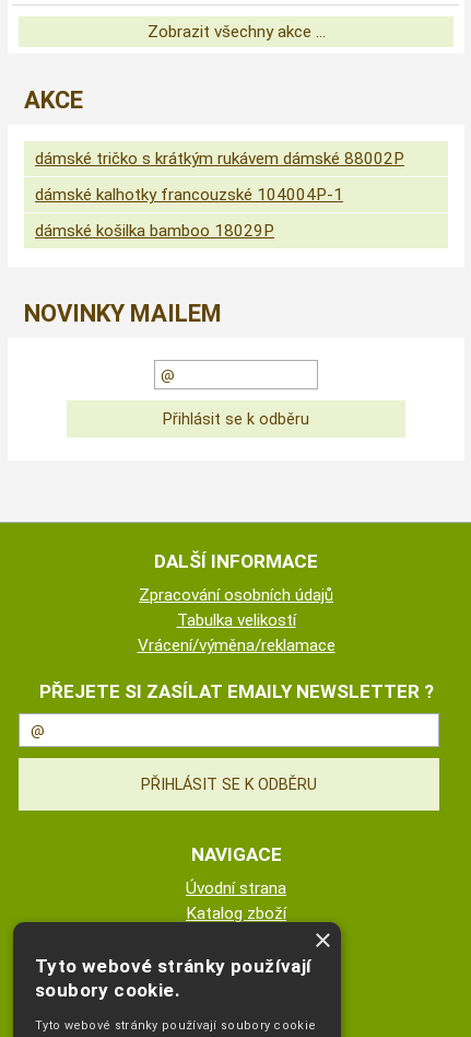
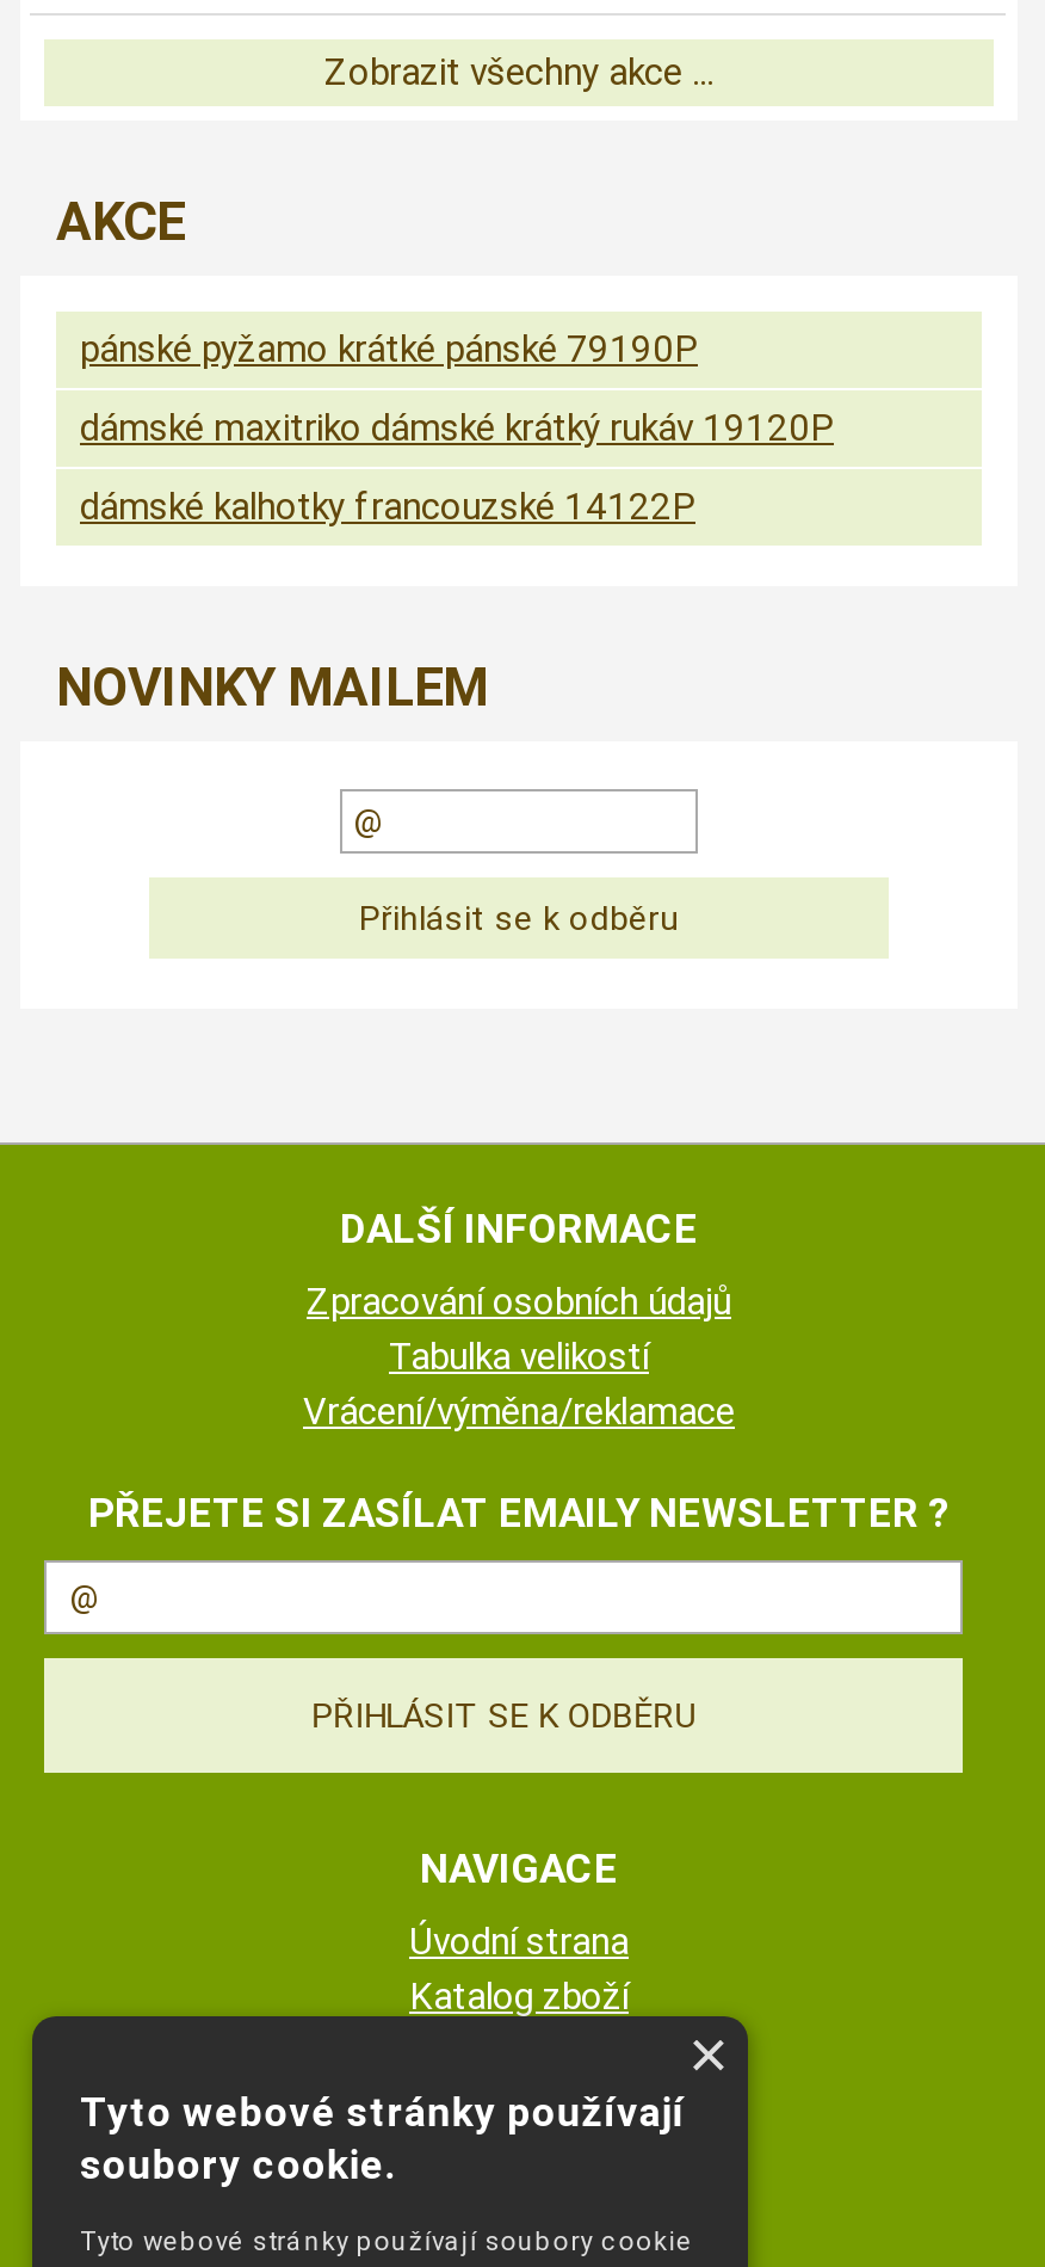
[35,149,404,169] dámské tričko s krátkým rukávem dámské 88002P -> [80,329,698,372] pánské pyžamo krátké pánské 79190P
[35,185,343,205] dámské kalhotky francouzské 104004P-1 -> [80,408,834,451] dámské maxitriko dámské krátký rukáv 19120P
[35,222,274,241] dámské košilka bamboo 18029P -> [80,487,695,530] dámské kalhotky francouzské 14122P

